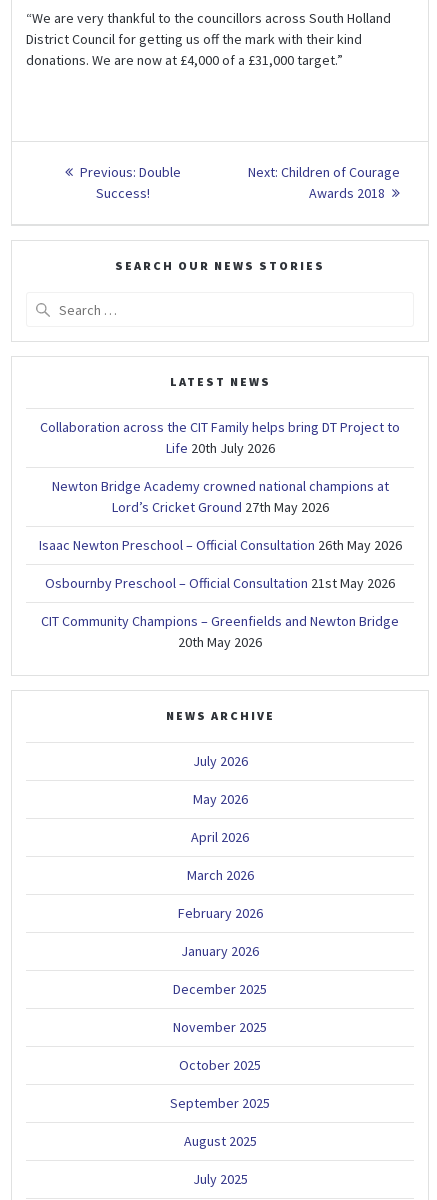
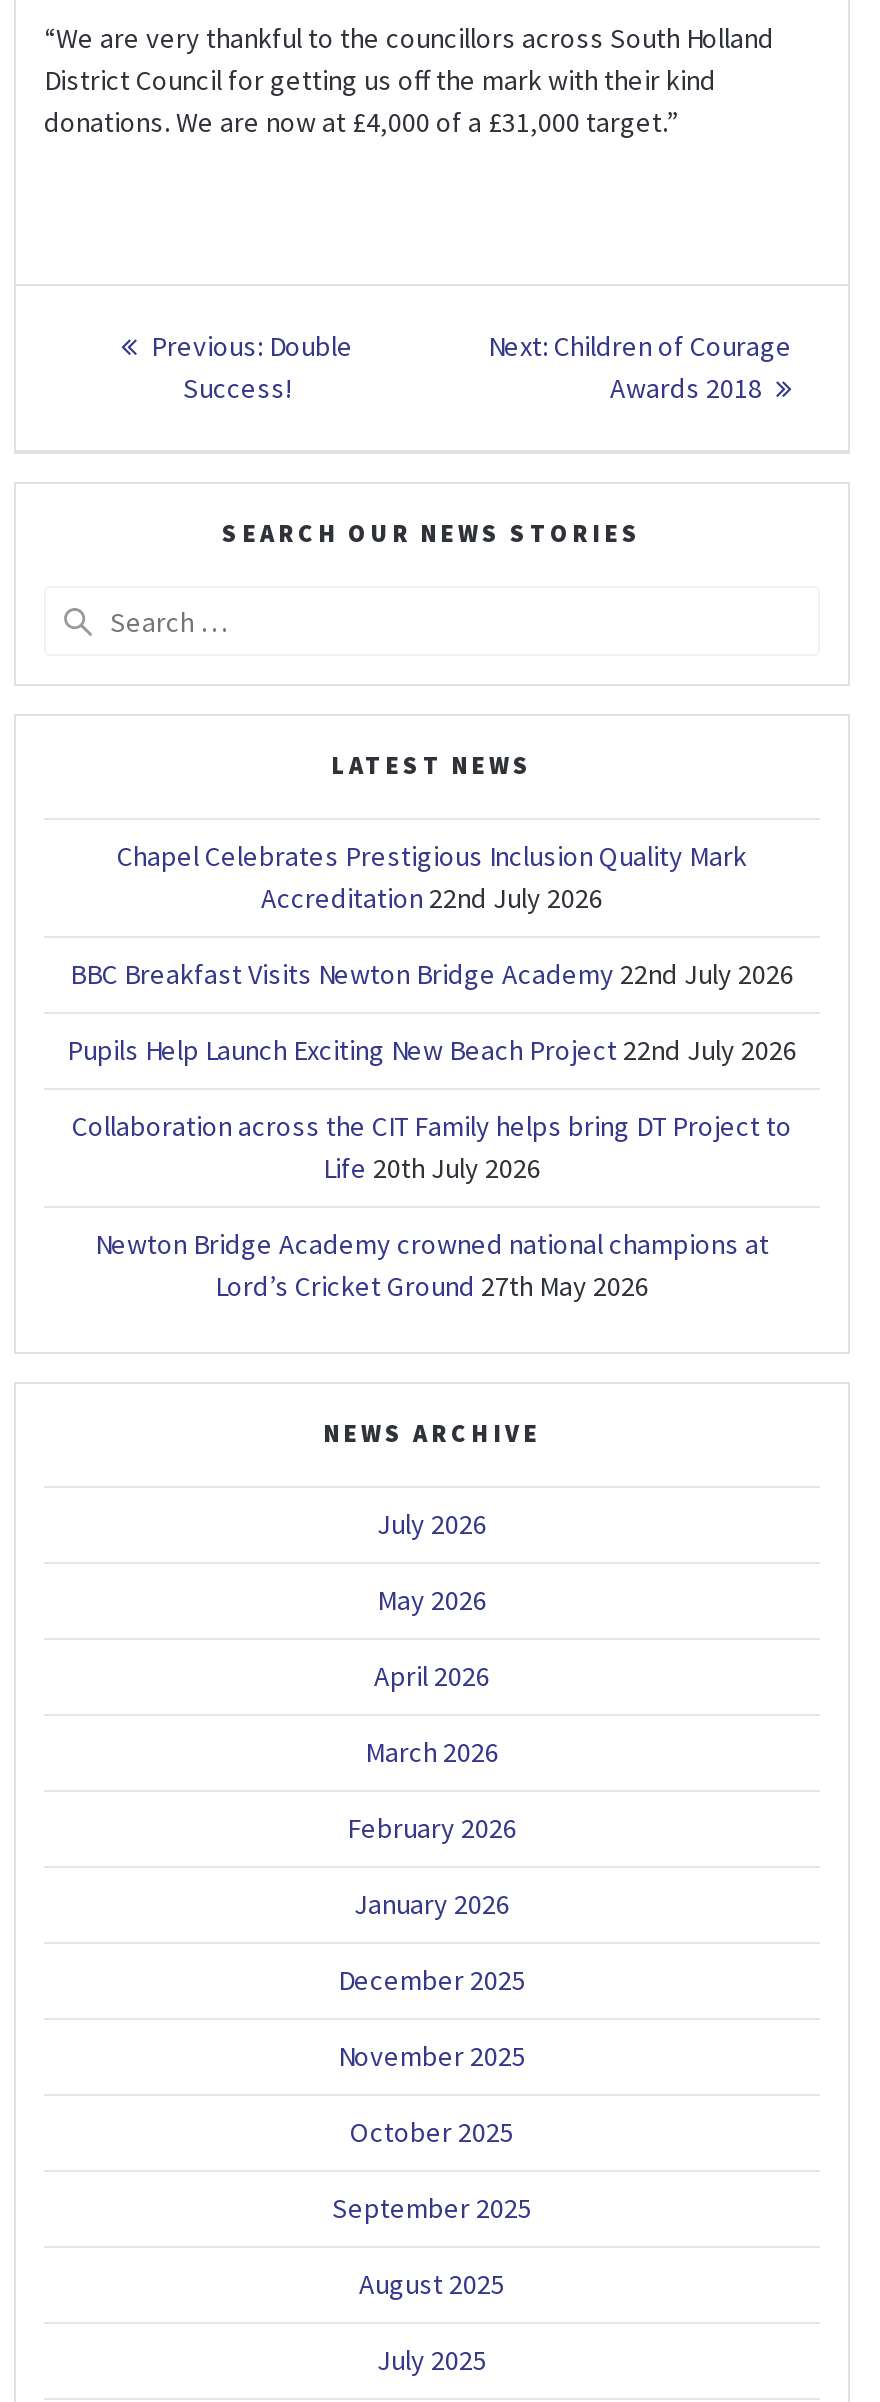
none -> [67,839,797,1069] Chapel Celebrates Prestigious Inclusion Quality Mark | Accreditation 22nd July 2026 | BBC Breakfast Visits Newton Bridge Academy 22nd July 2026 | Pupils Help Launch Exciting New Beach Project 22nd July 2026
moved [40,418,400,516] -> [72,1109,792,1305]: Collaboration across the CIT Family helps bring DT Project to | Life 20th July 2026 | Newton Bridge Academy crowned national champions at | Lord’s Cricket Ground 27th May 2026
[38,536,401,651] Isaac Newton Preschool – Official Consultation 26th May 2026 | Osbournby Preschool – Official Consultation 21st May 2026 | CIT Community Champions – Greenfields and Newton Bridge | 20th May 2026 -> none

